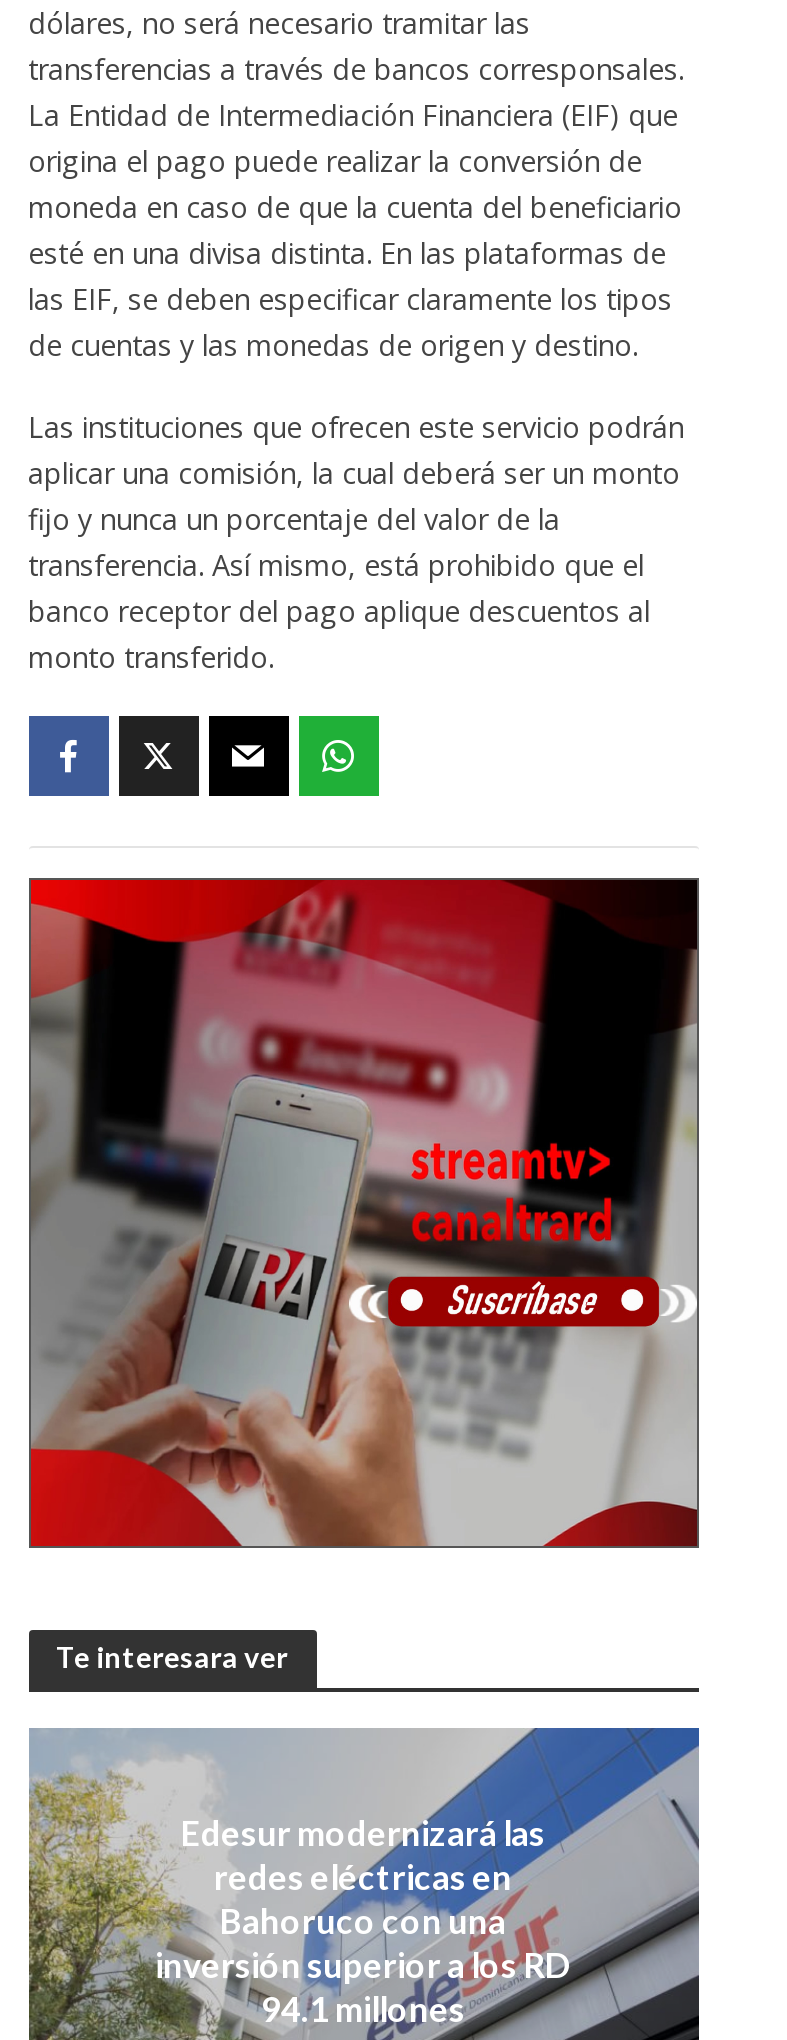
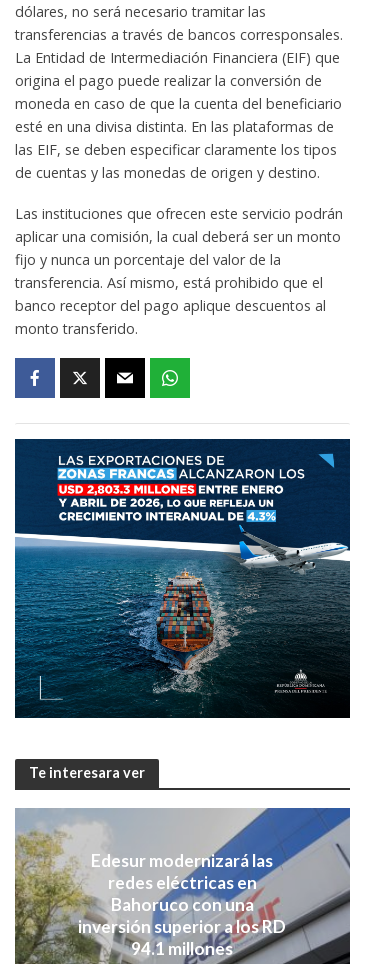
[27,876,701,1550] [image] -> [14,438,350,719] [image]

